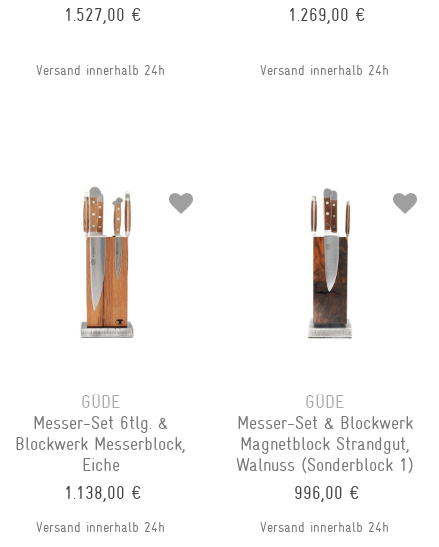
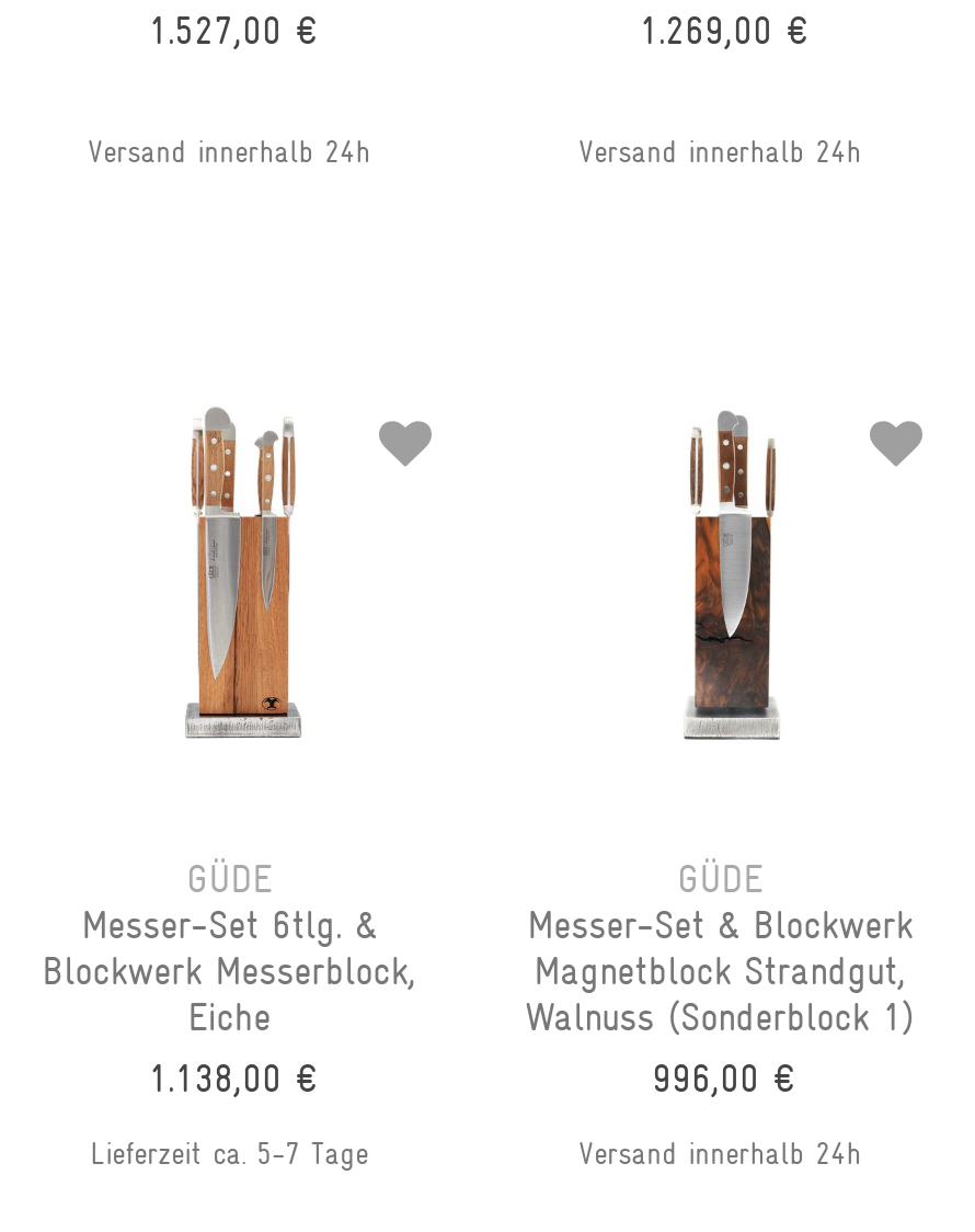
[36,519,165,535] Versand innerhalb 24h -> [90,1136,368,1171] Lieferzeit ca. 5-7 Tage

